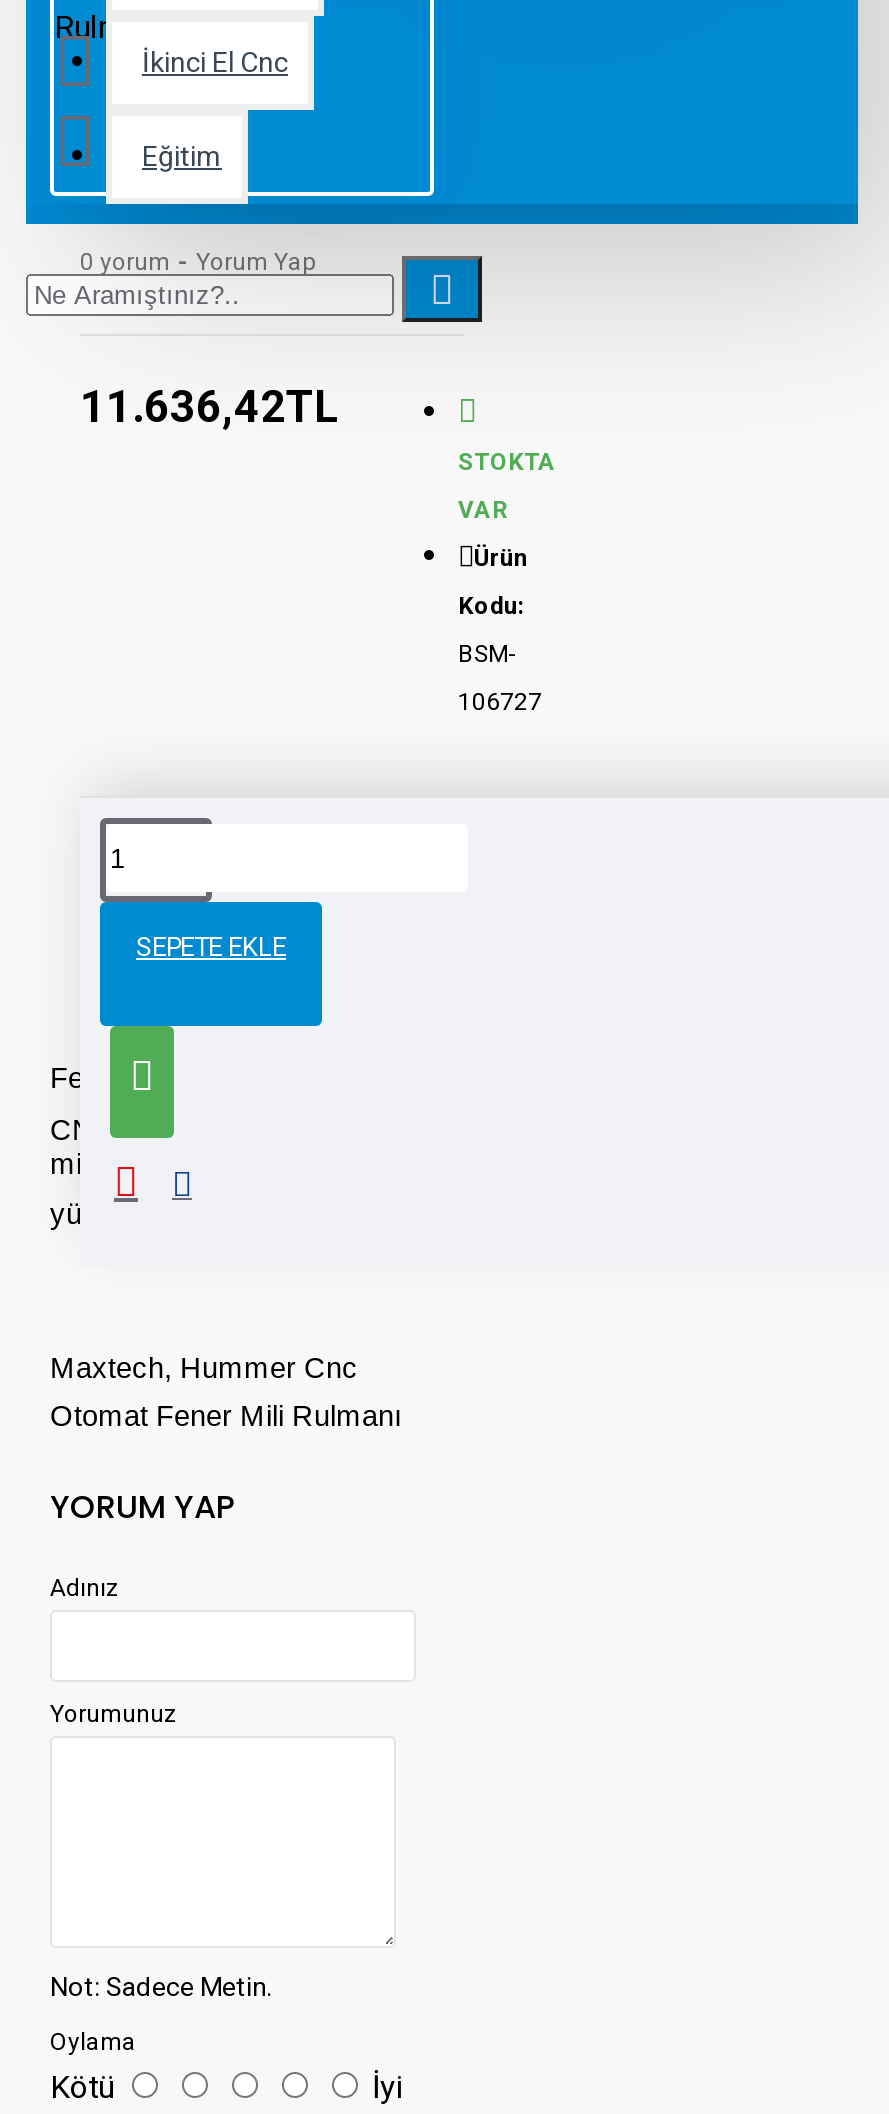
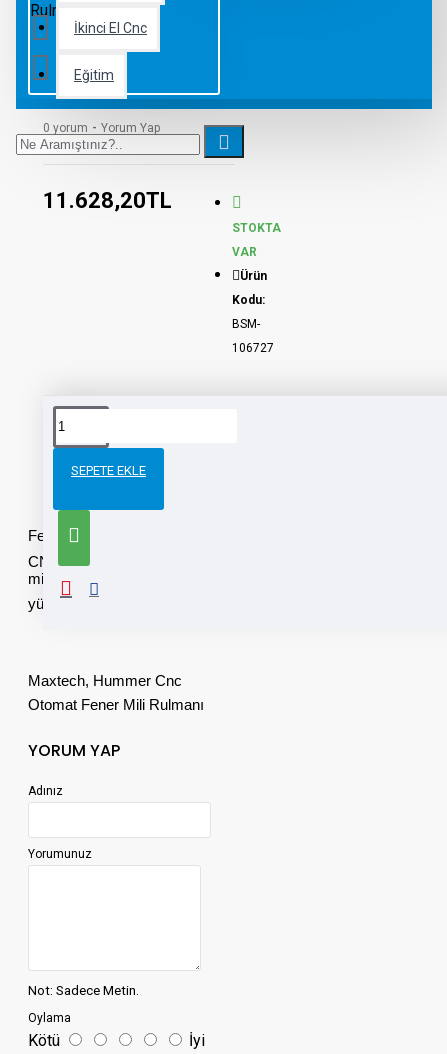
[80,382,338,432] 11.636,42TL -> [43,188,172,213] 11.628,20TL

